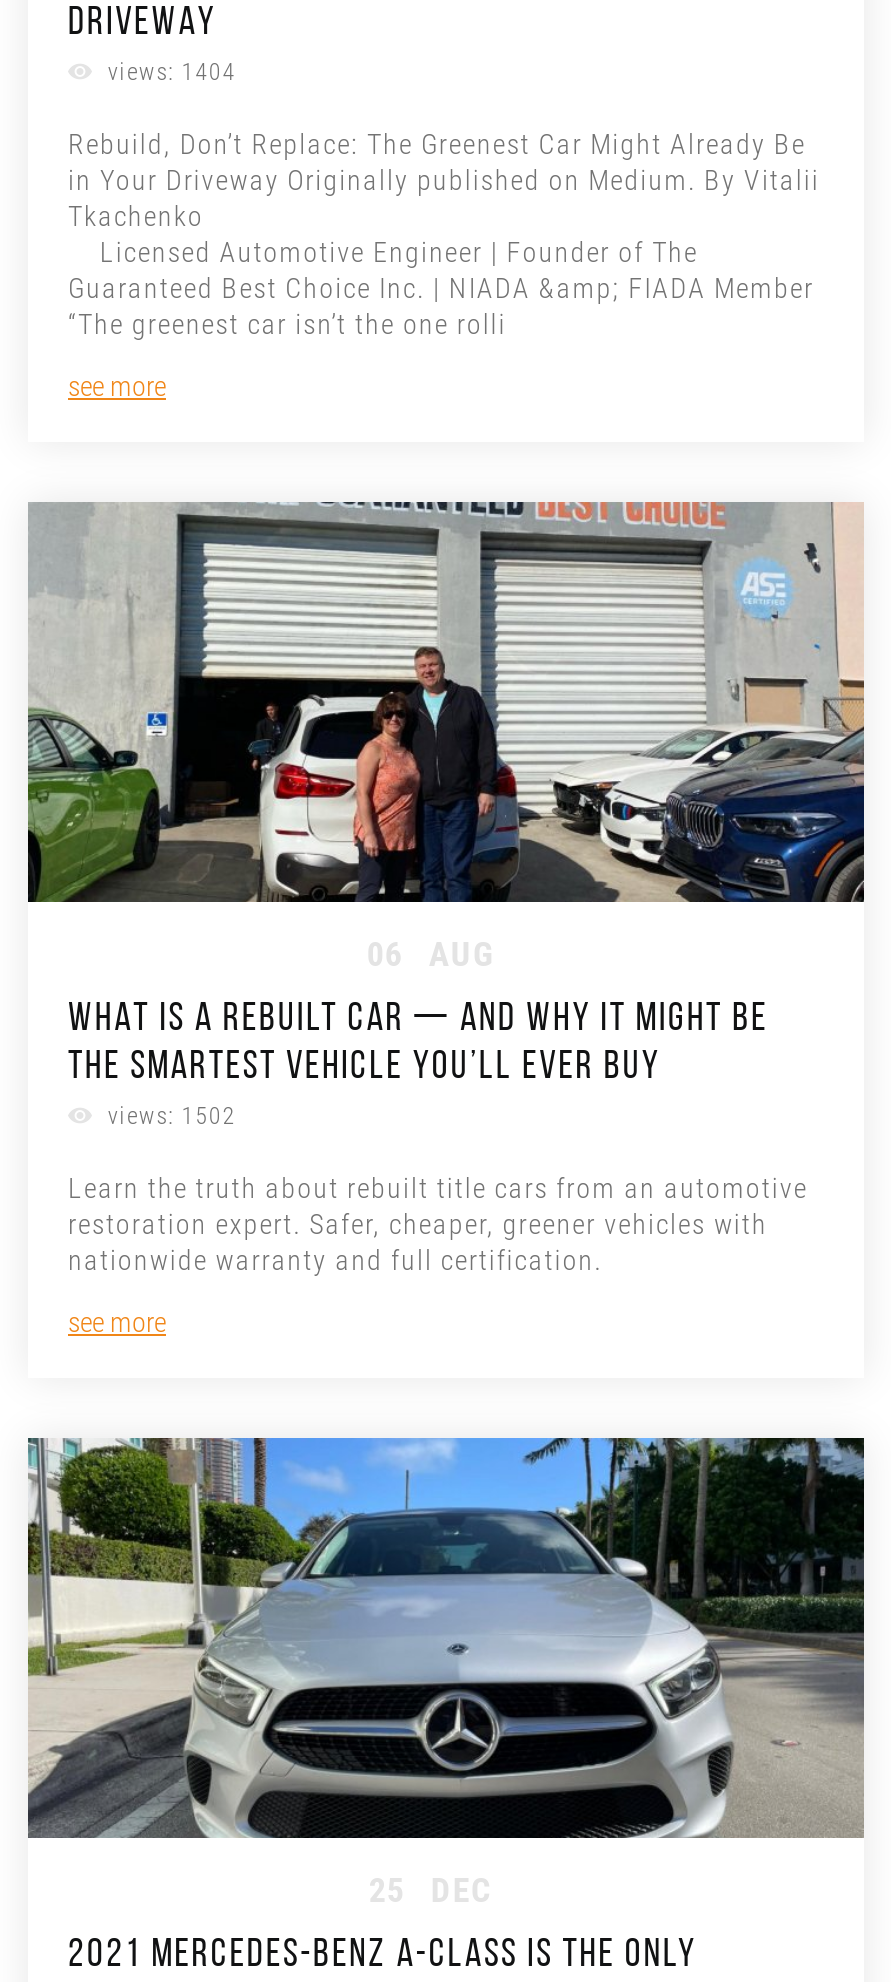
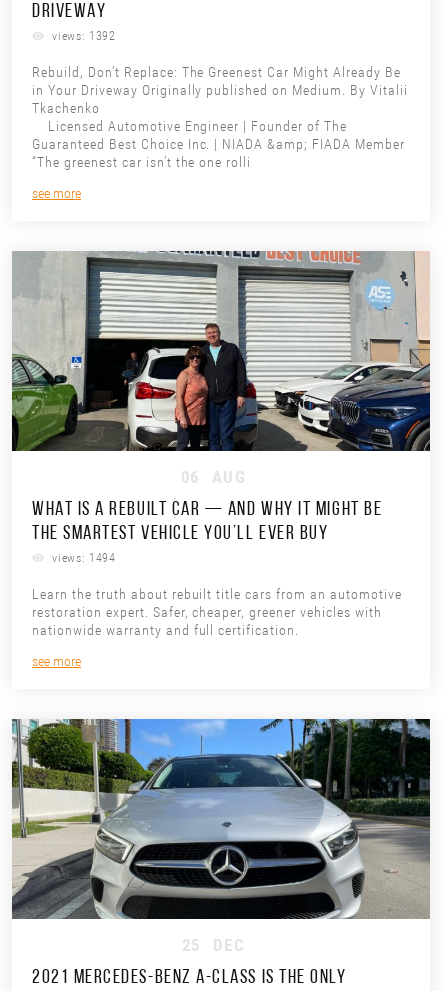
[108,58,236,86] views: 1404 -> [52,29,116,43] views: 1392
[108,1102,236,1130] views: 1502 -> [52,551,116,565] views: 1494

